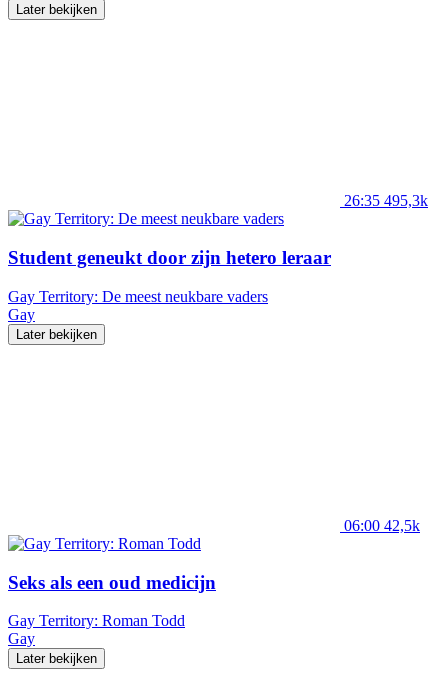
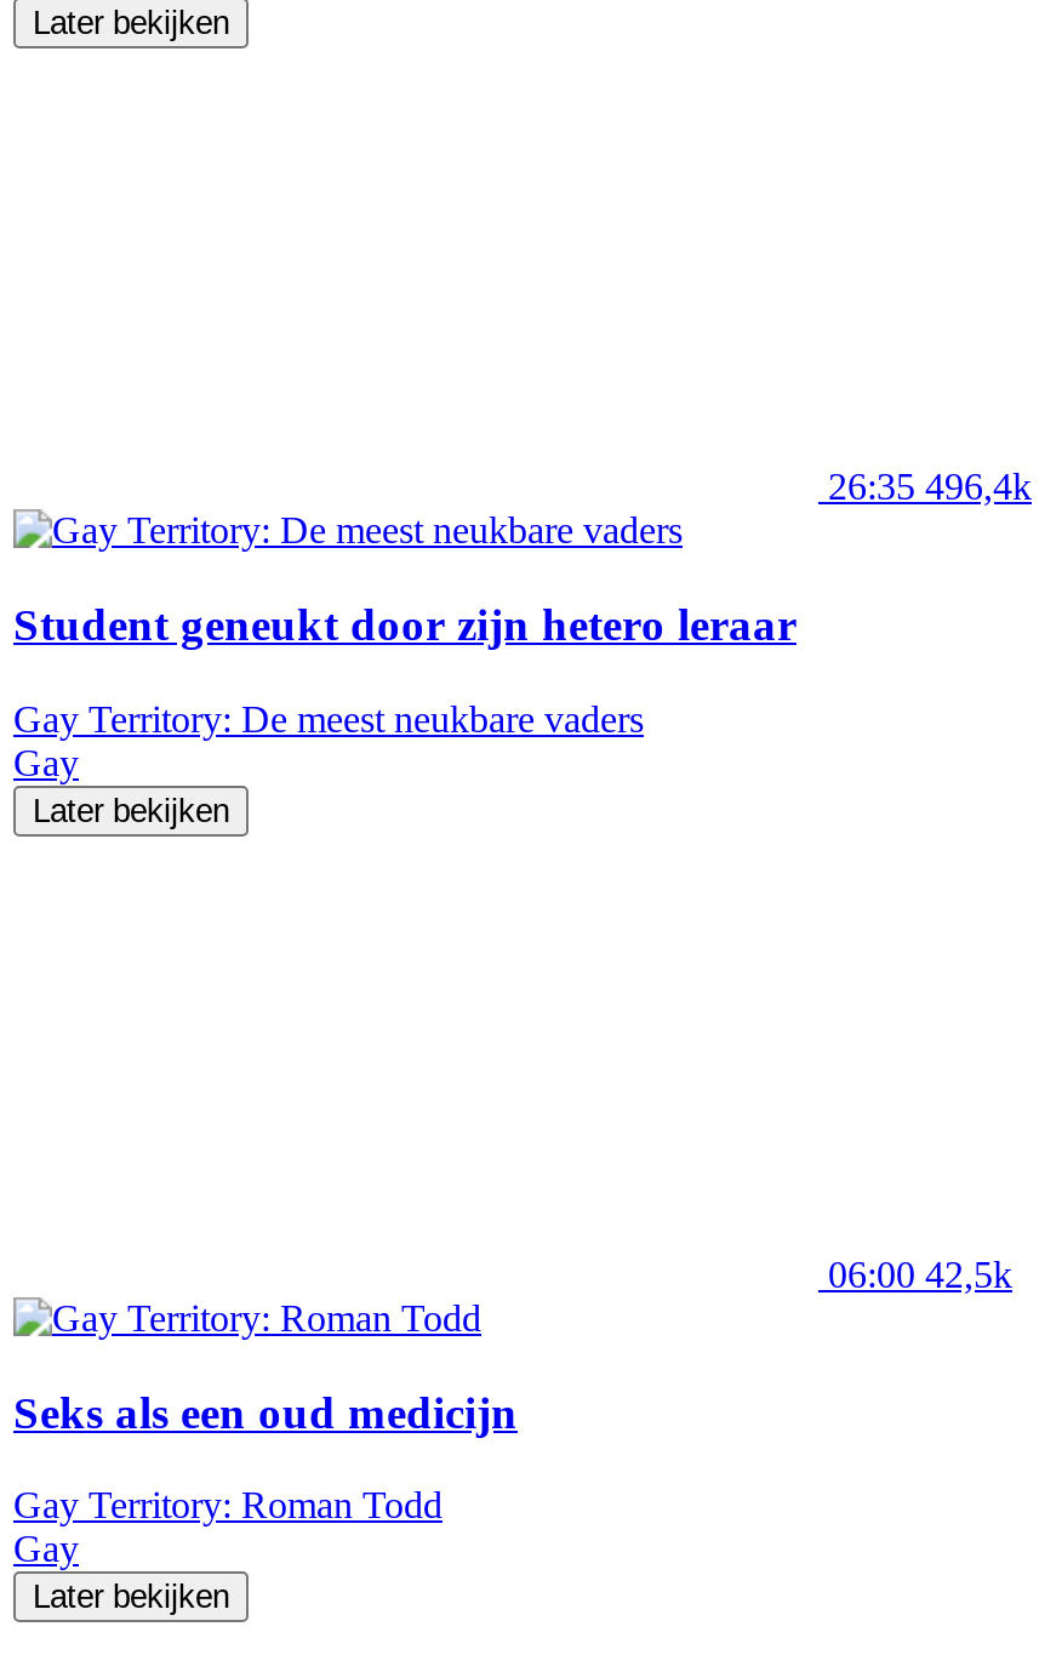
[344,192,428,209] 26:35 495,3k -> [828,467,1032,508] 26:35 496,4k

